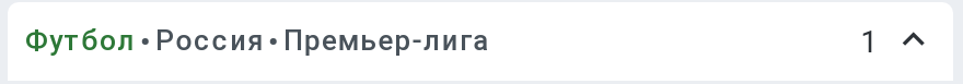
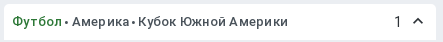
[25,24,489,57] Футбол Россия Премьер-лига -> [12,14,288,29] Футбол Америка Кубок Южной Америки

